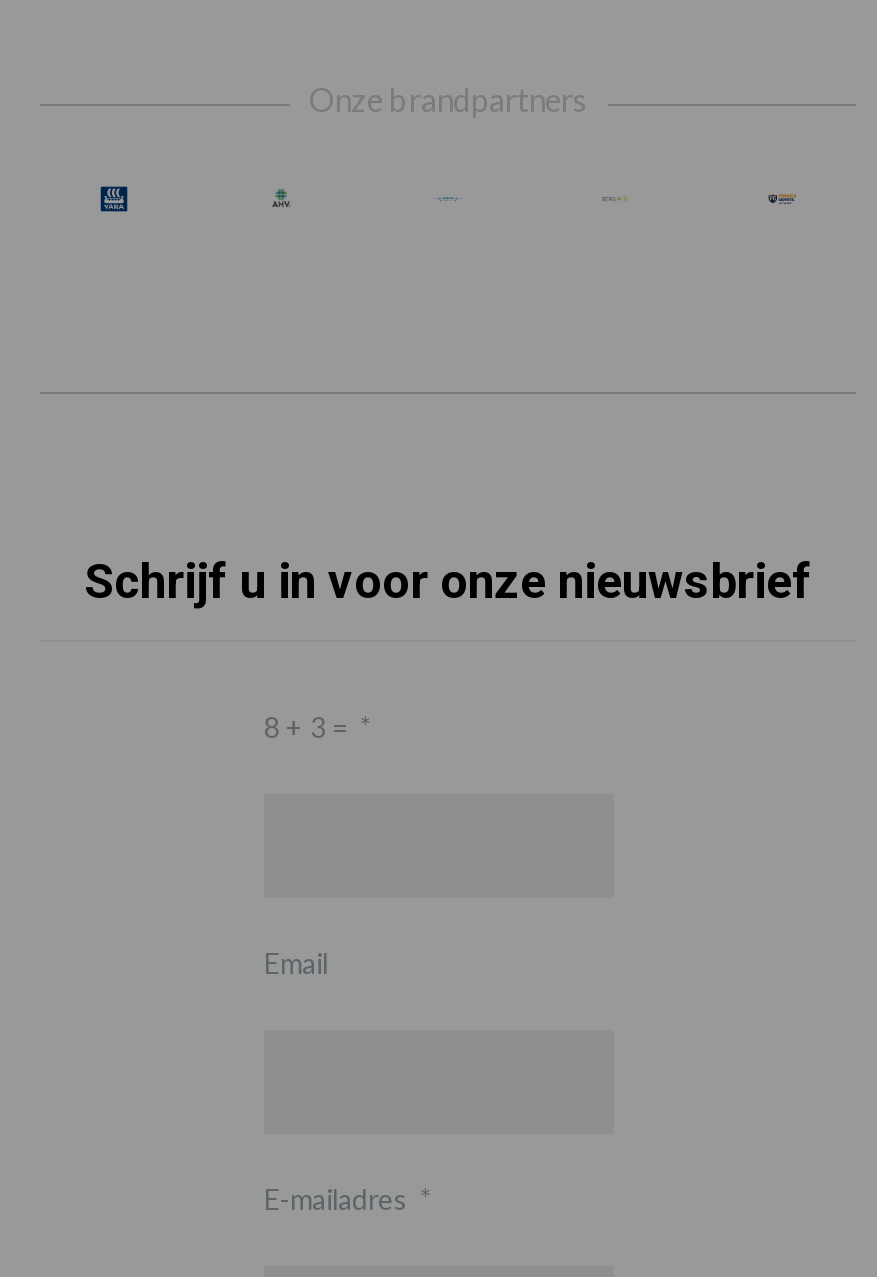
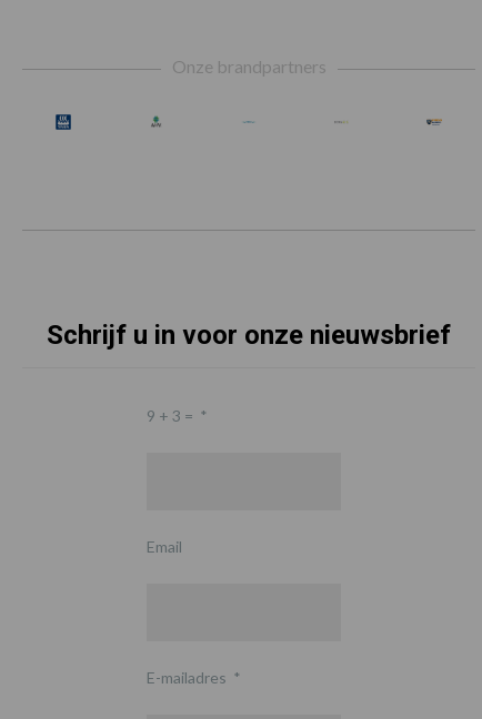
[264,711,374,745] 8 + 3 = * -> [147,406,208,425] 9 + 3 = *

